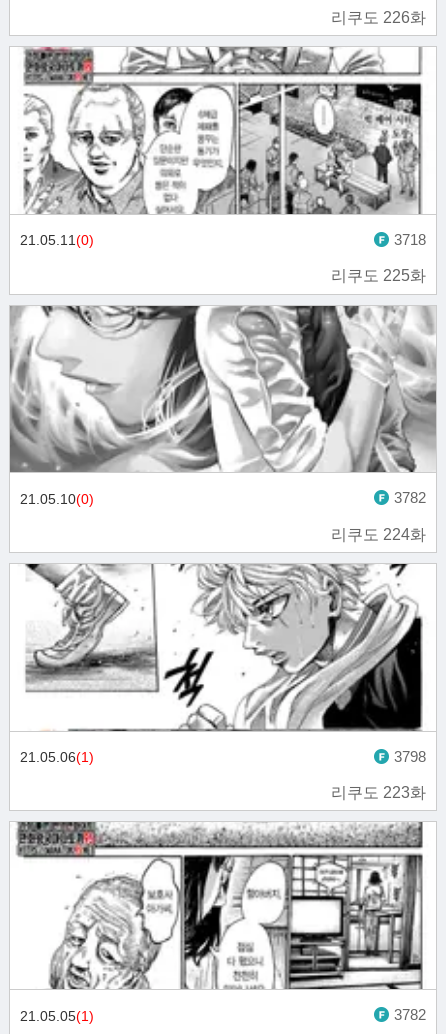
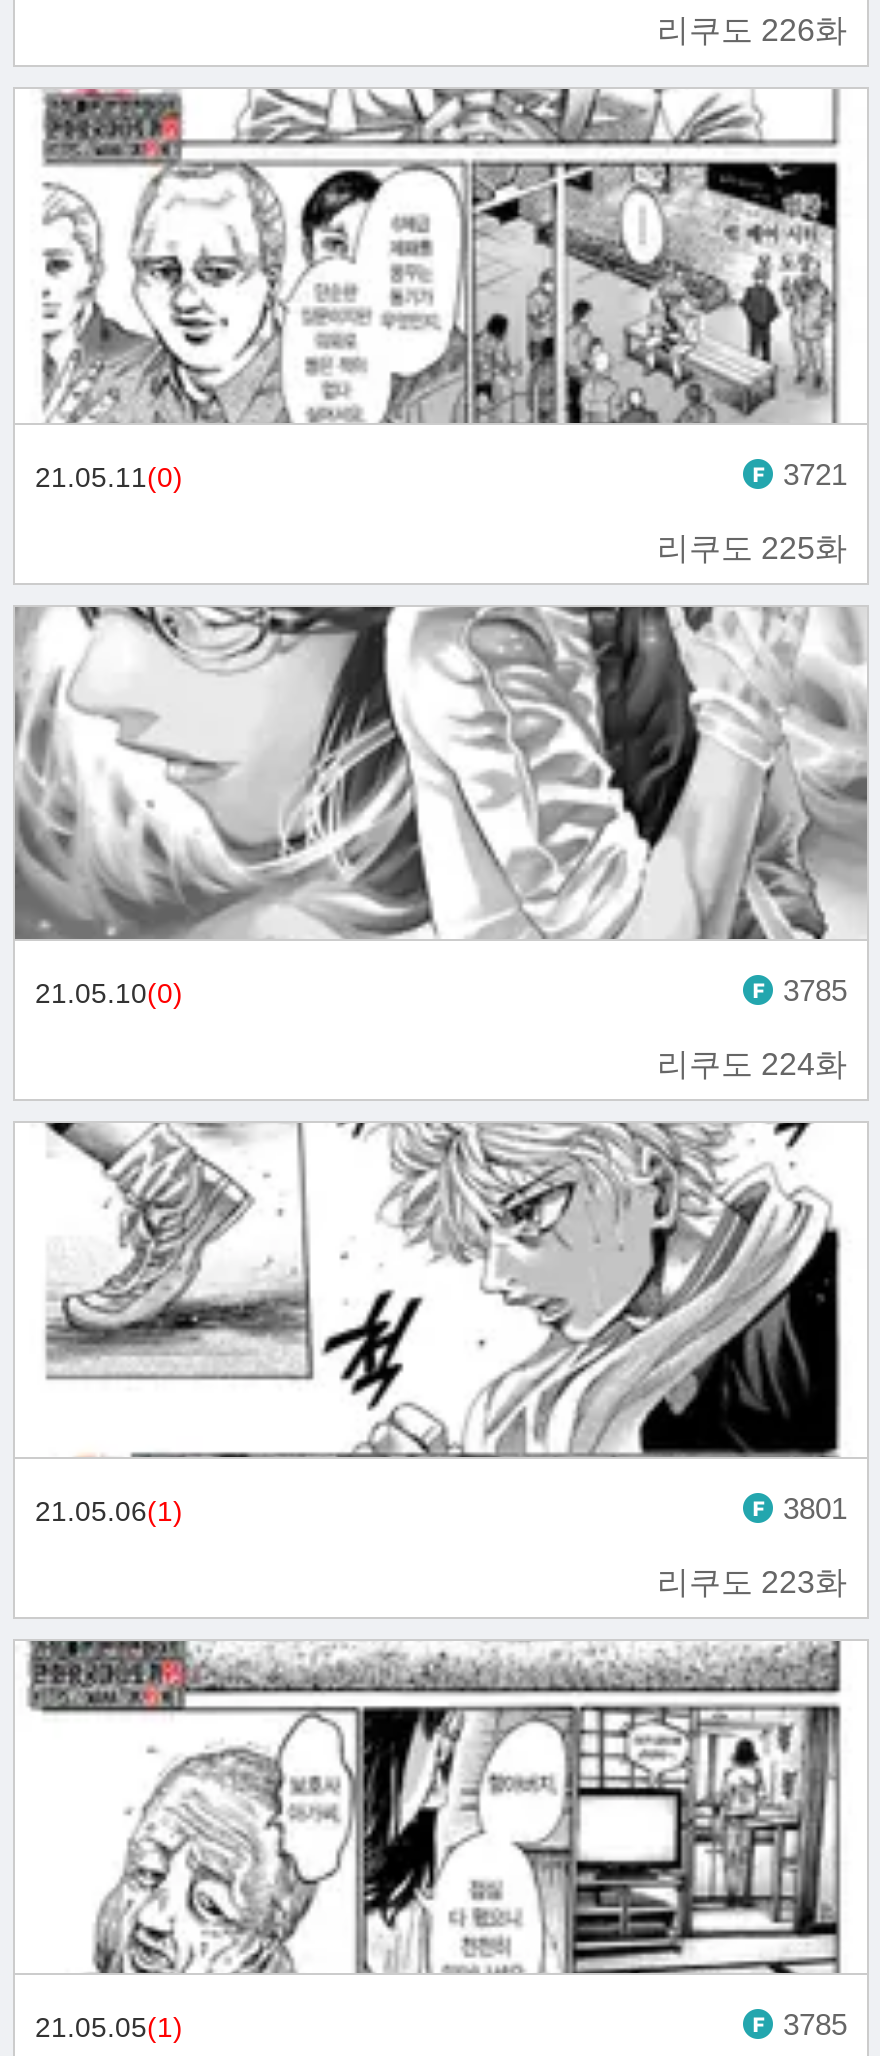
[394,231,426,248] 3718 -> [783,456,847,490] 3721
[394,489,426,506] 3782 -> [783,973,847,1007] 3785
[394,748,426,765] 3798 -> [783,1490,847,1524] 3801
[394,1006,426,1023] 3782 -> [783,2007,847,2041] 3785

